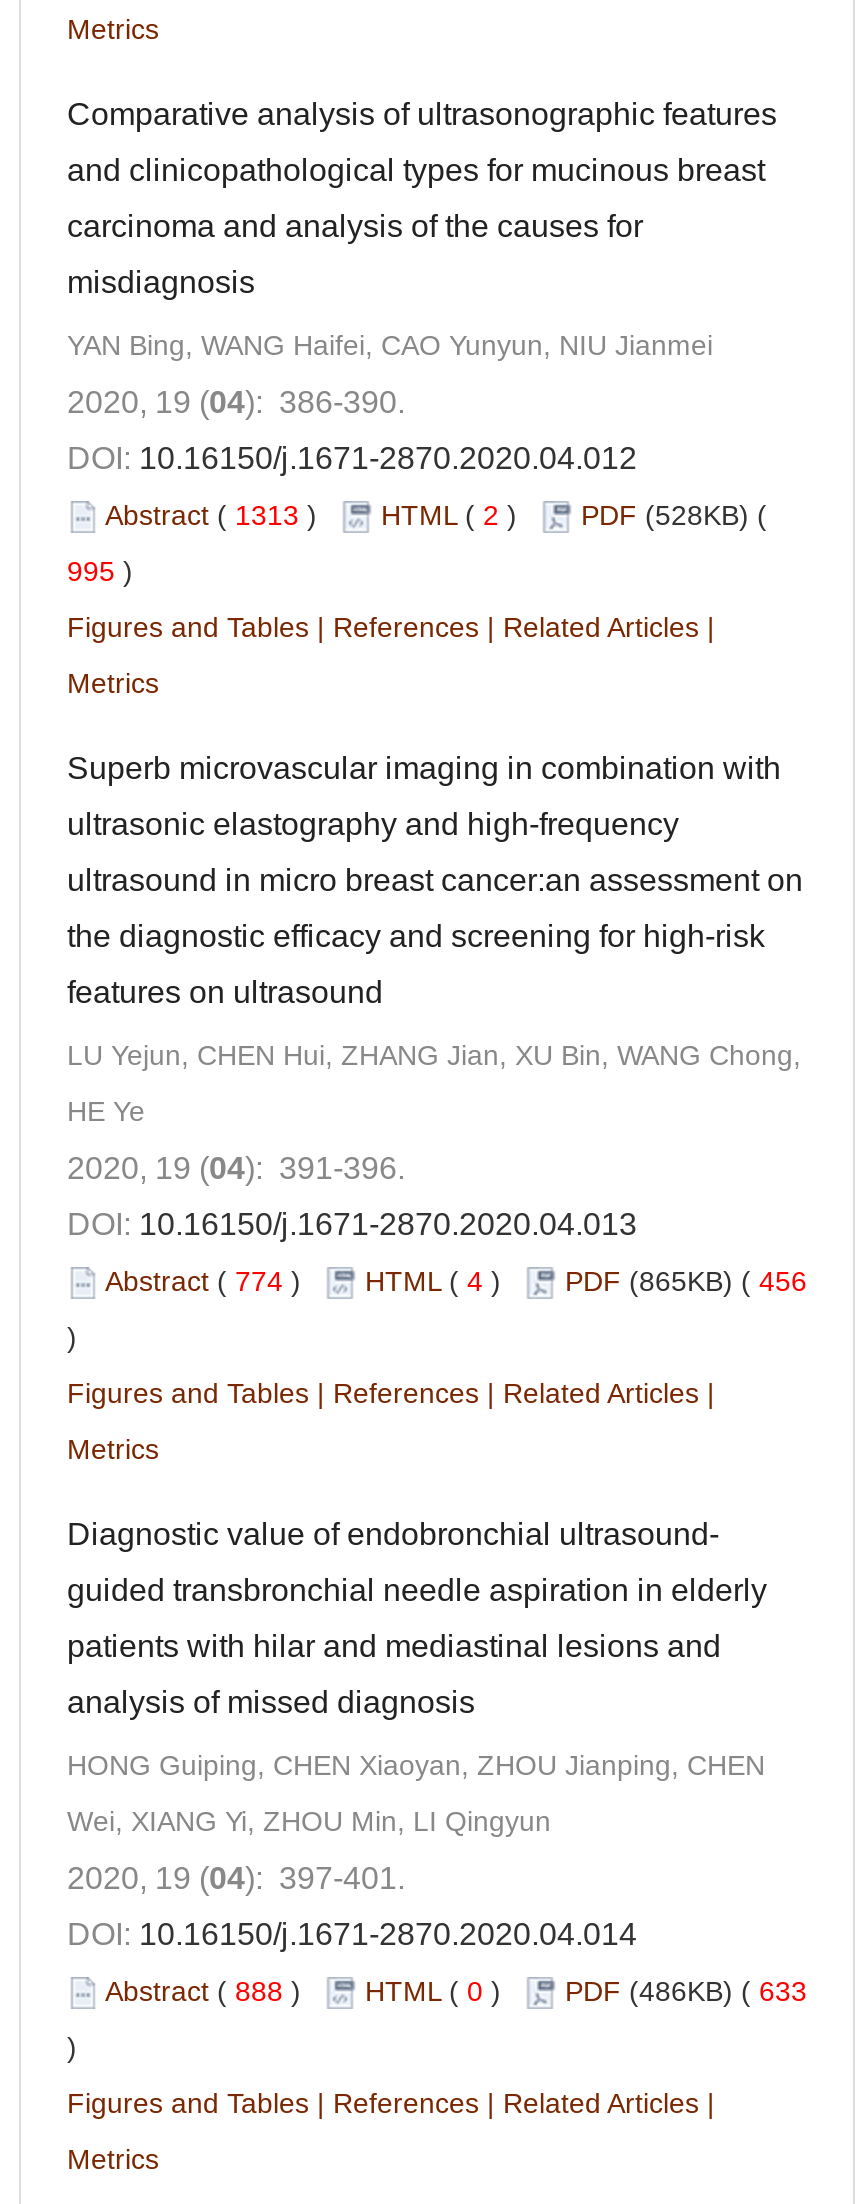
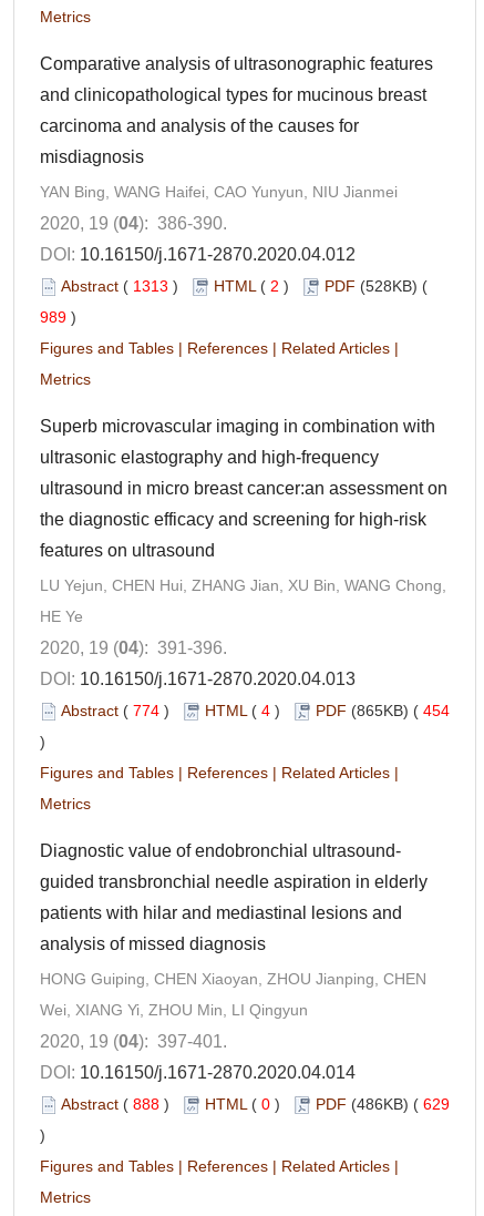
[67,555,149,587] 995) -> [40,308,85,326] 989)
[105,1265,807,1297] Abstract (774) HTML (4) PDF (865KB) (456 -> [61,701,450,719] Abstract (774) HTML (4) PDF (865KB) (454
[105,1975,807,2007] Abstract (888) HTML (0) PDF (486KB) (633 -> [61,1095,450,1113] Abstract (888) HTML (0) PDF (486KB) (629

